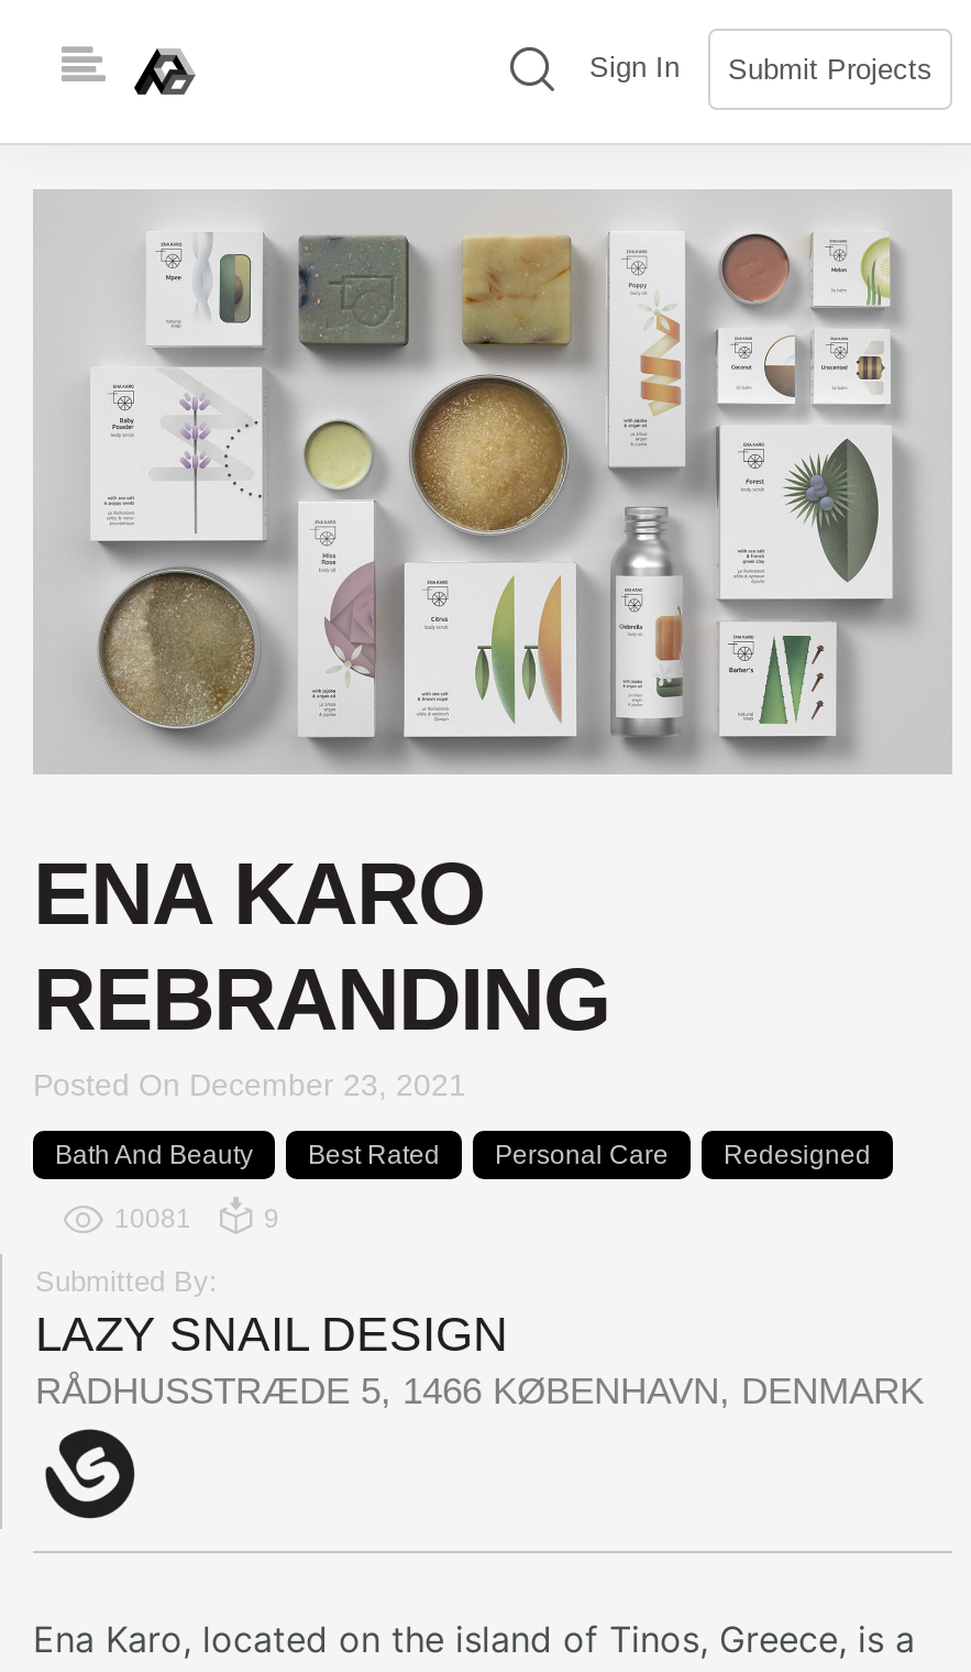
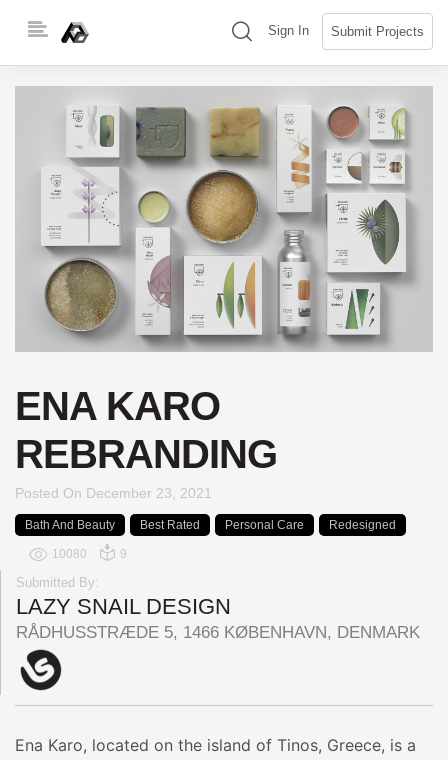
[114,1204,191,1235] 10081 -> [52,547,87,561] 10080

